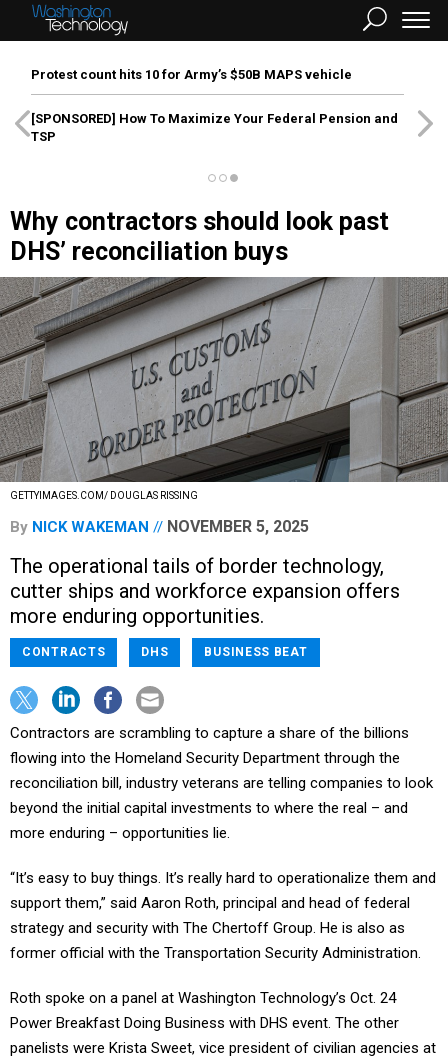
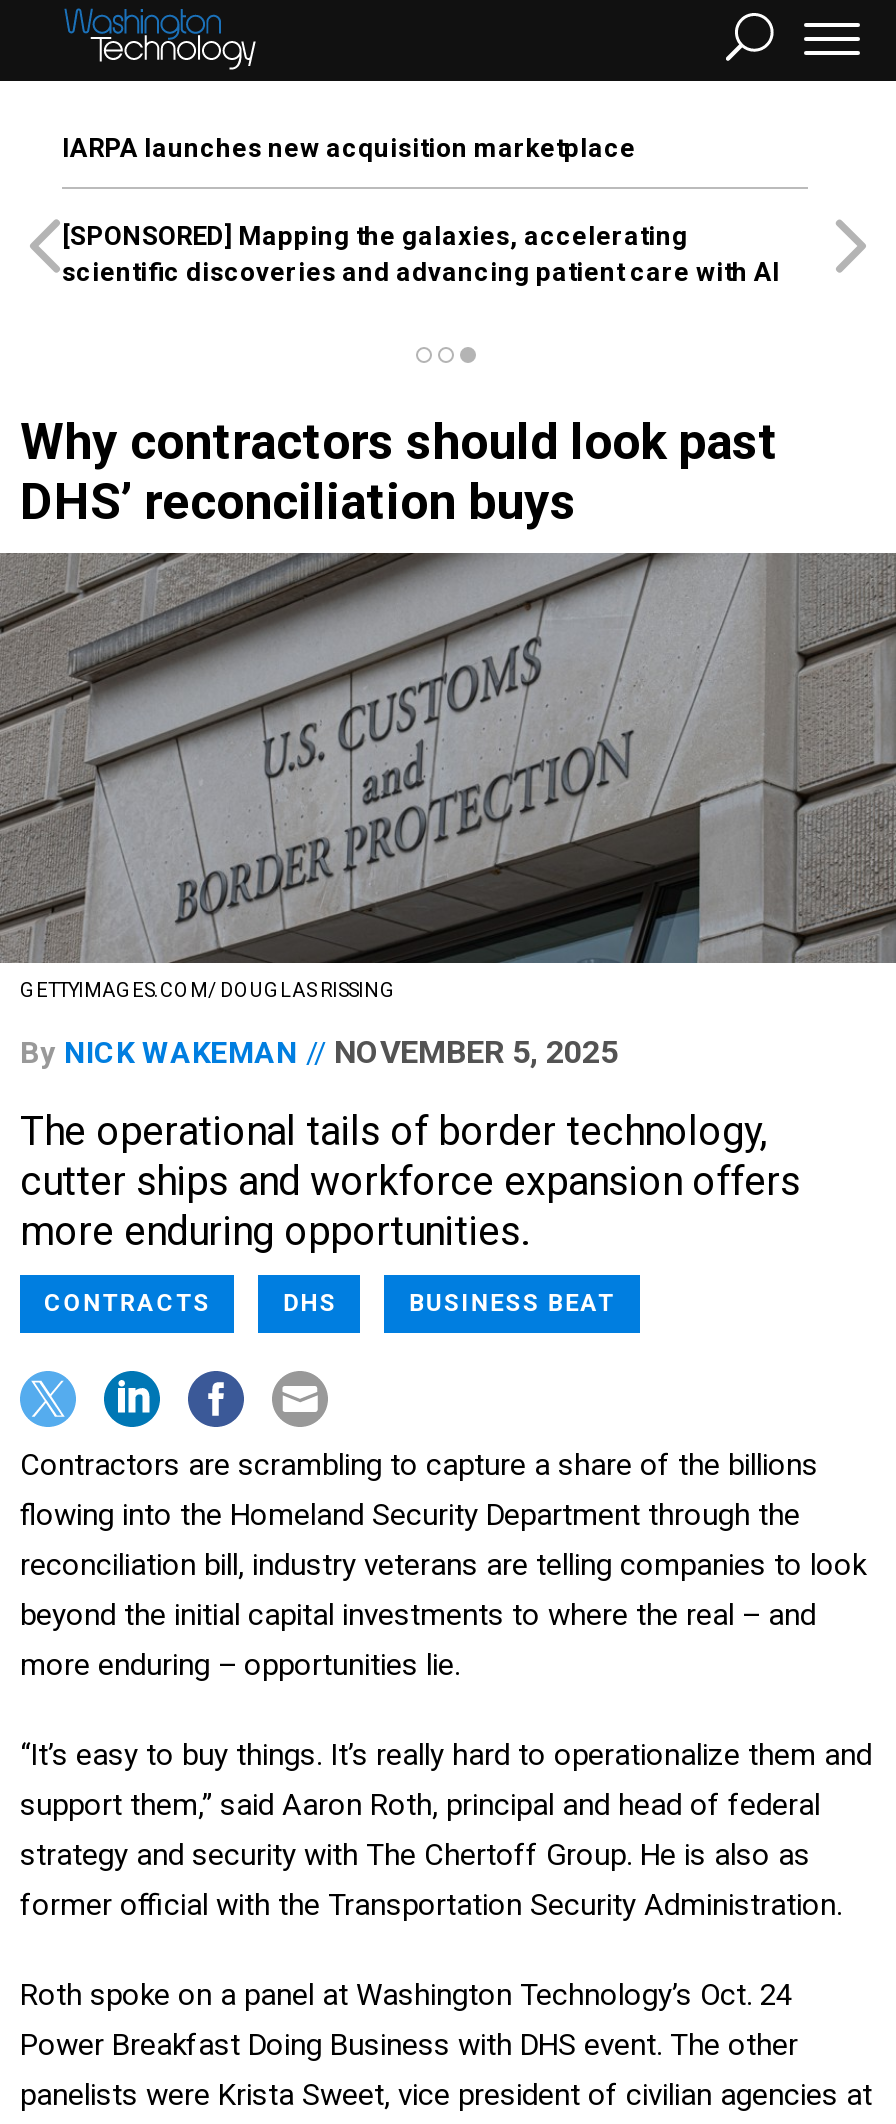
[31,67,352,82] Protest count hits 10 for Army’s $50B MAPS vehicle -> [62,133,636,163] IARPA launches new acquisition marketplace
[31,111,398,144] [SPONSORED] How To Maximize Your Federal Pension and | TSP -> [62,221,780,287] [SPONSORED] Mapping the galaxies, accelerating | scientific discoveries and advancing patient care with AI

